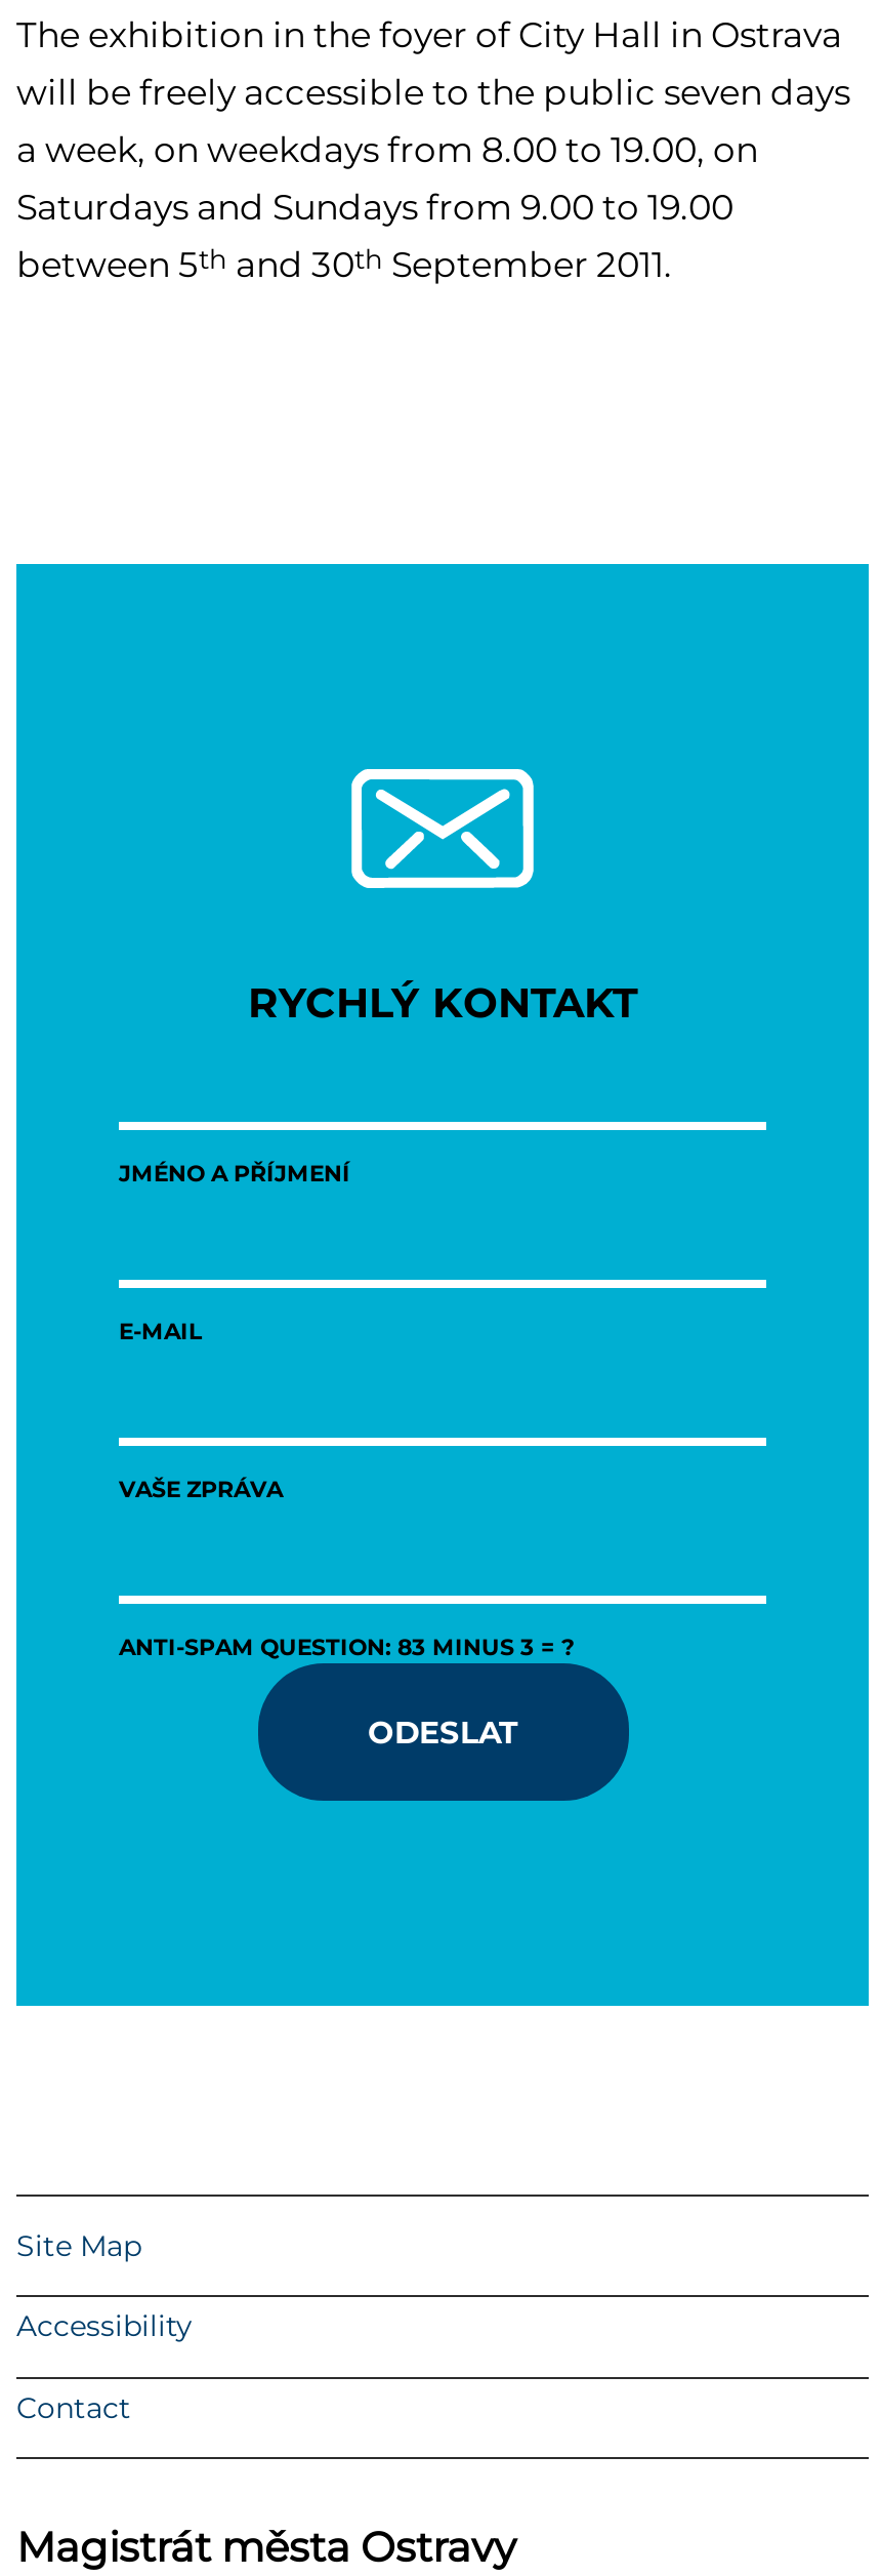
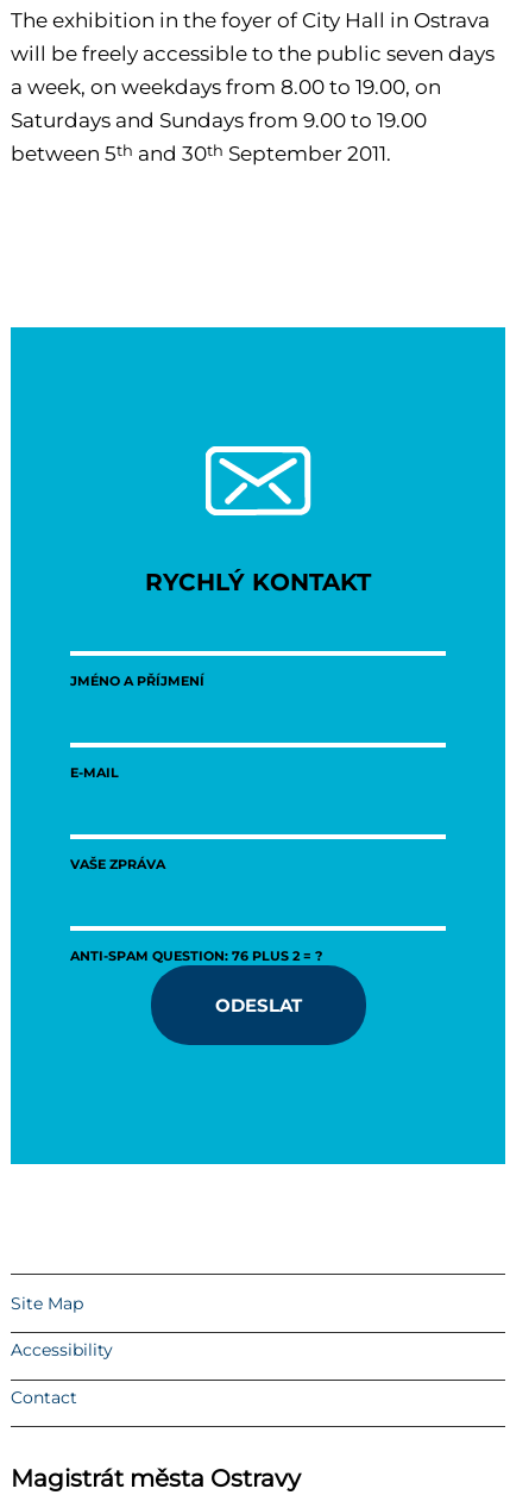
[119,1630,574,1660] ANTI-SPAM QUESTION: 83 MINUS 3 = ? -> [70,946,322,964] ANTI-SPAM QUESTION: 76 PLUS 2 = ?

